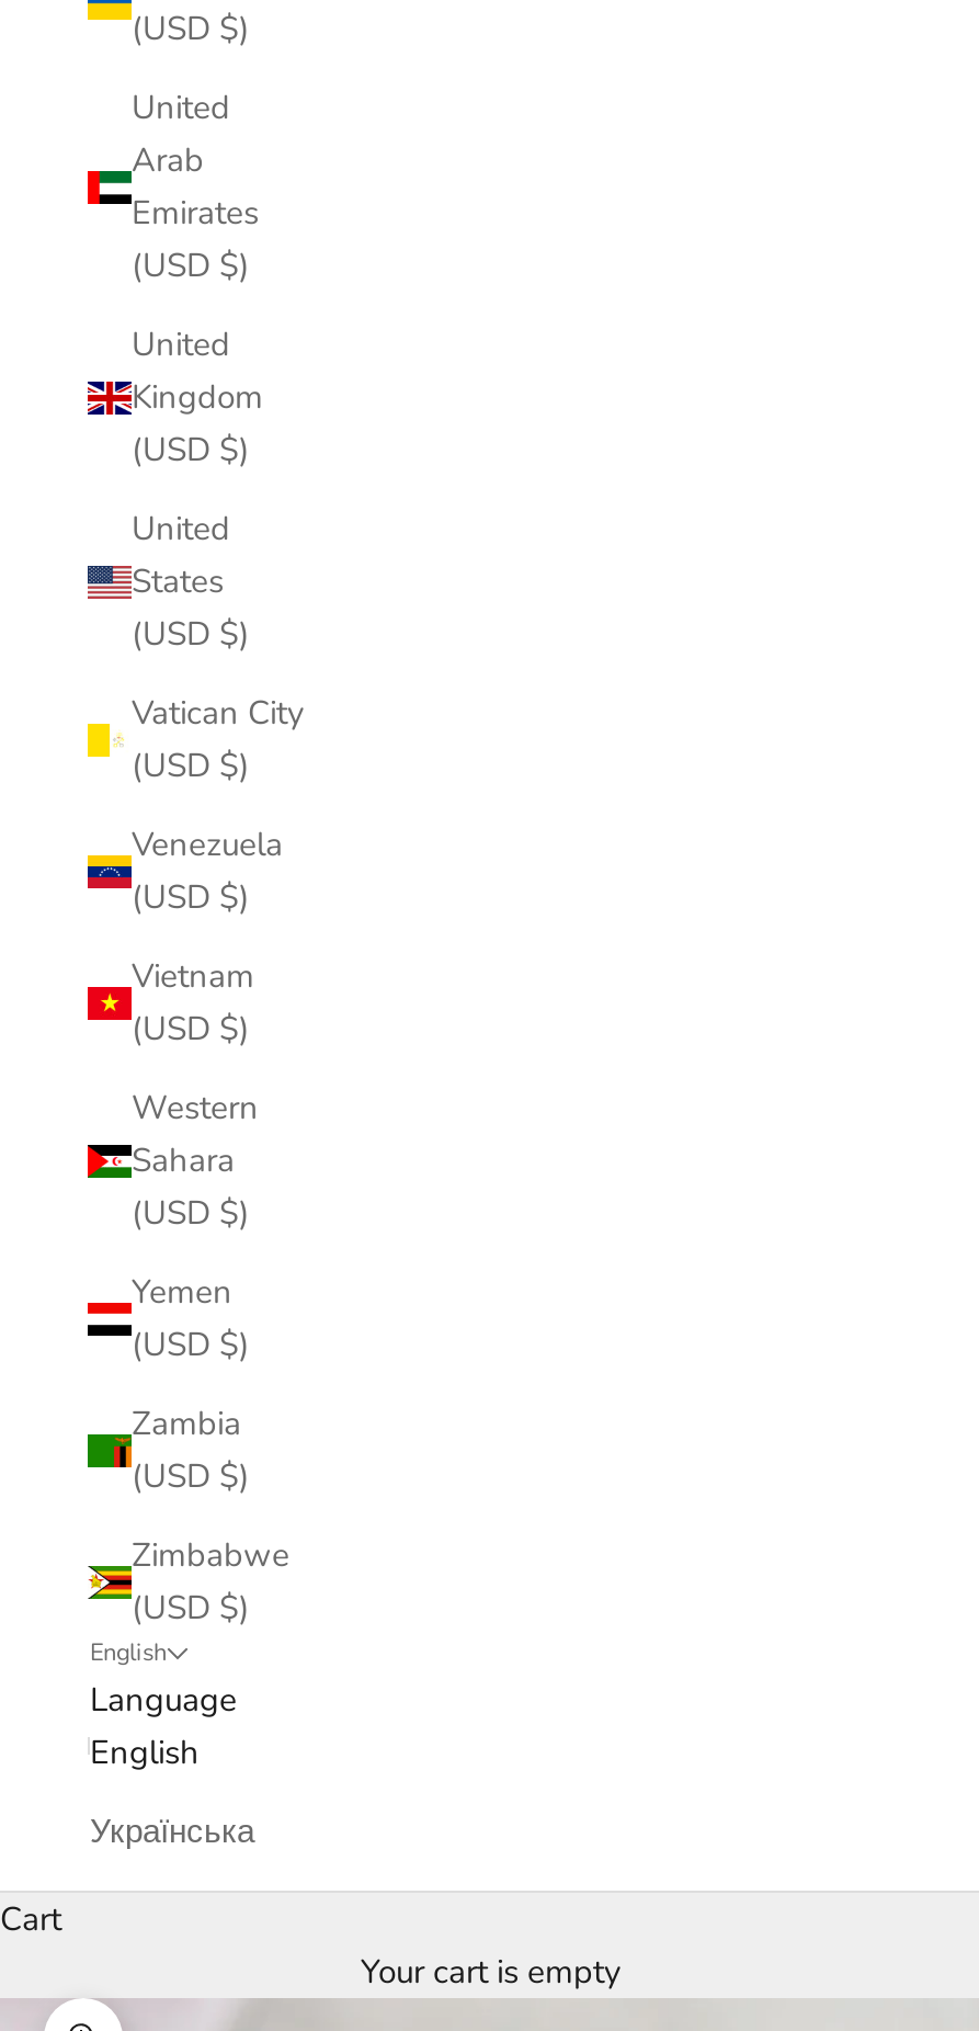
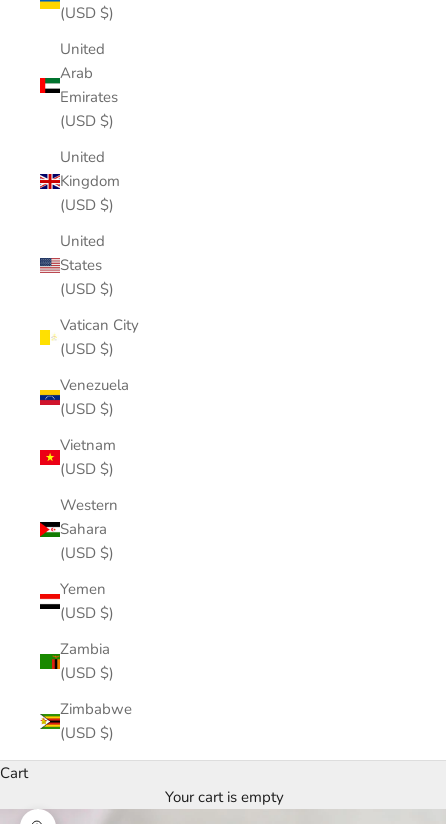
[90,1636,254,1853] English | Language | English | Українська -> none

